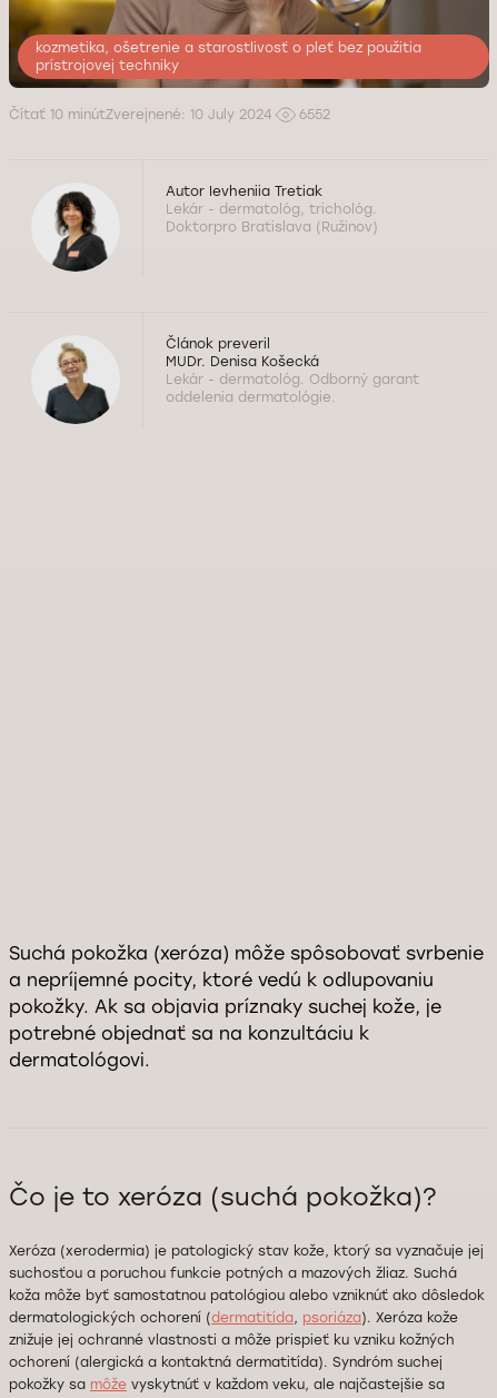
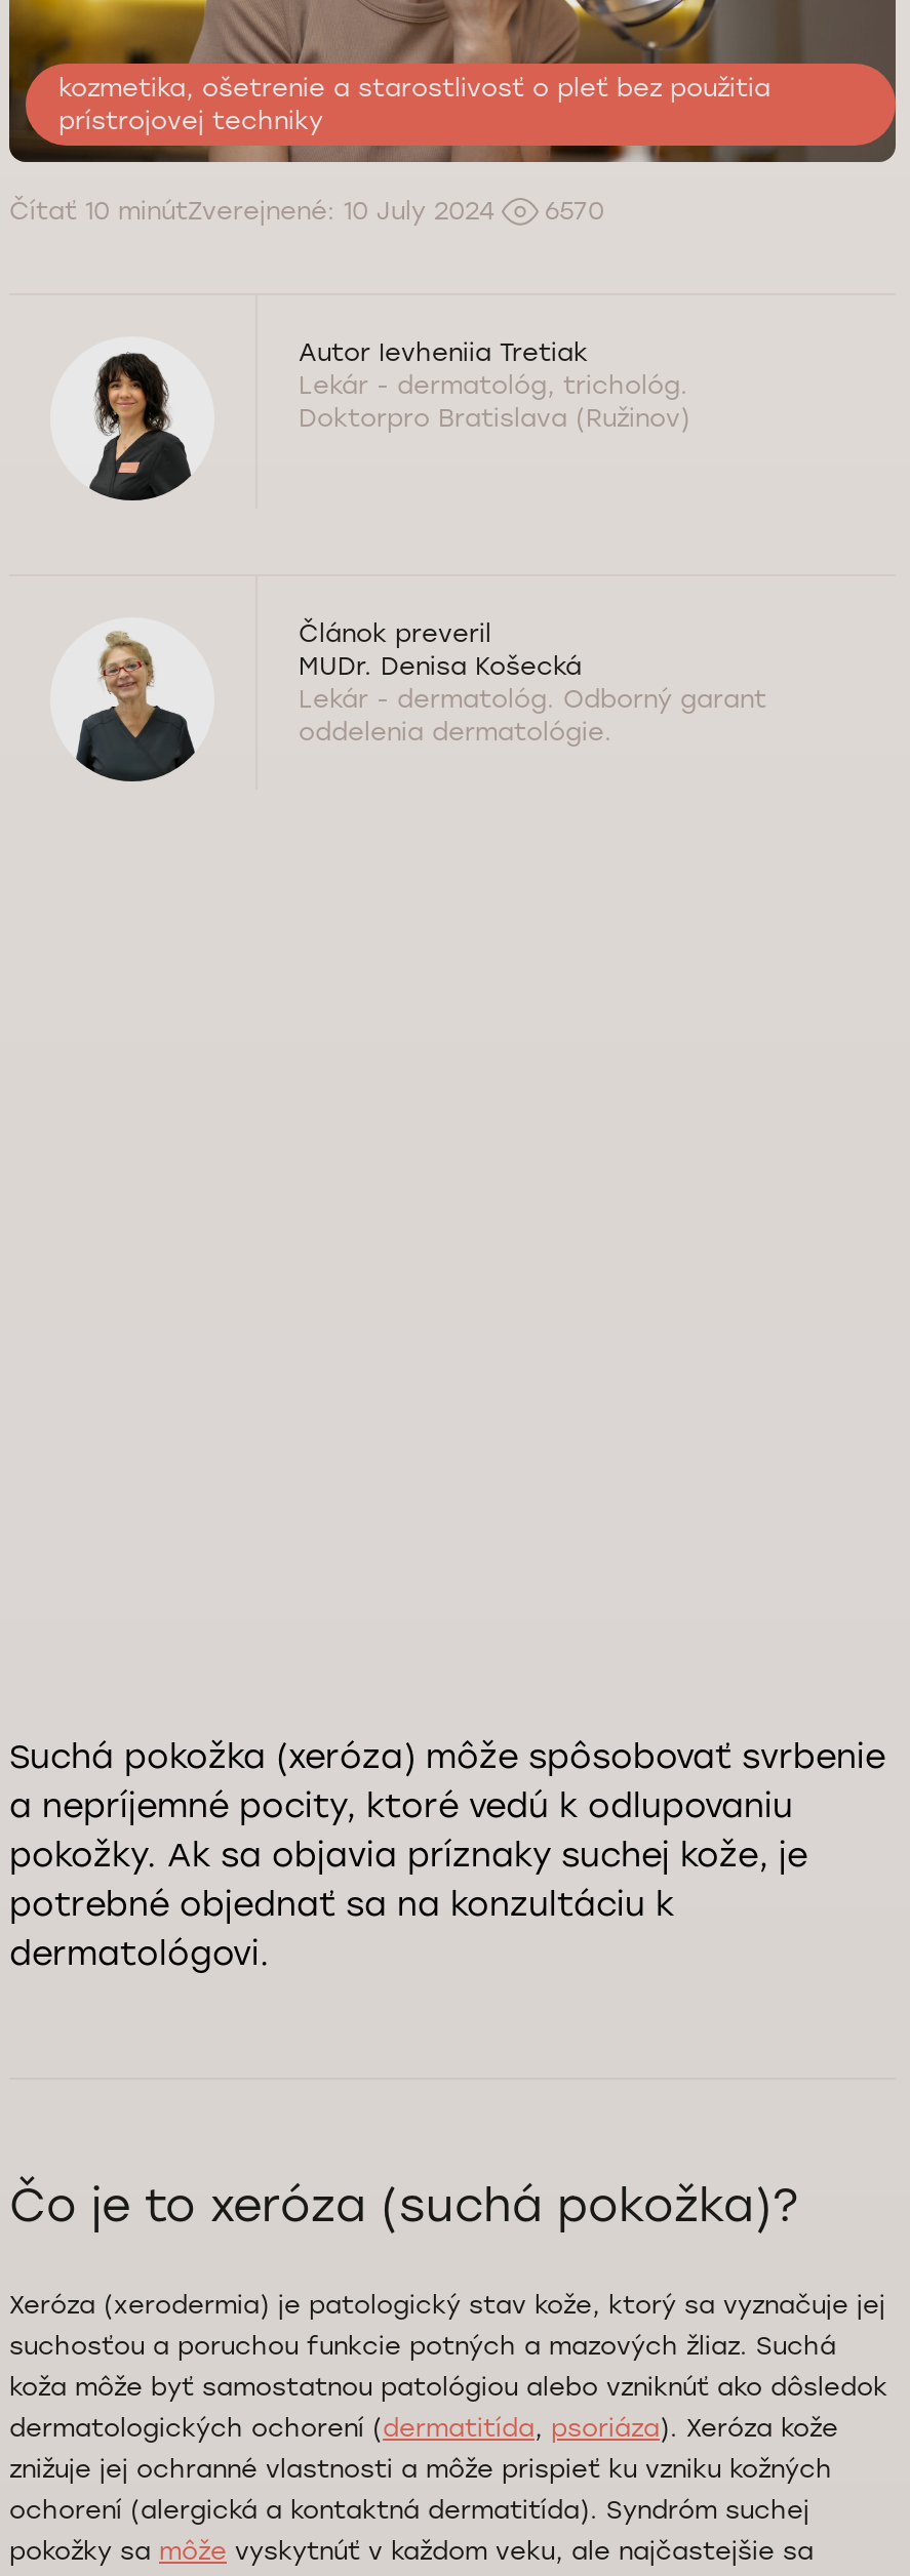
[9,107,330,122] Čítať 10 minútZverejnené: 10 July 2024 6552 -> [9,197,604,226] Čítať 10 minútZverejnené: 10 July 2024 6570

